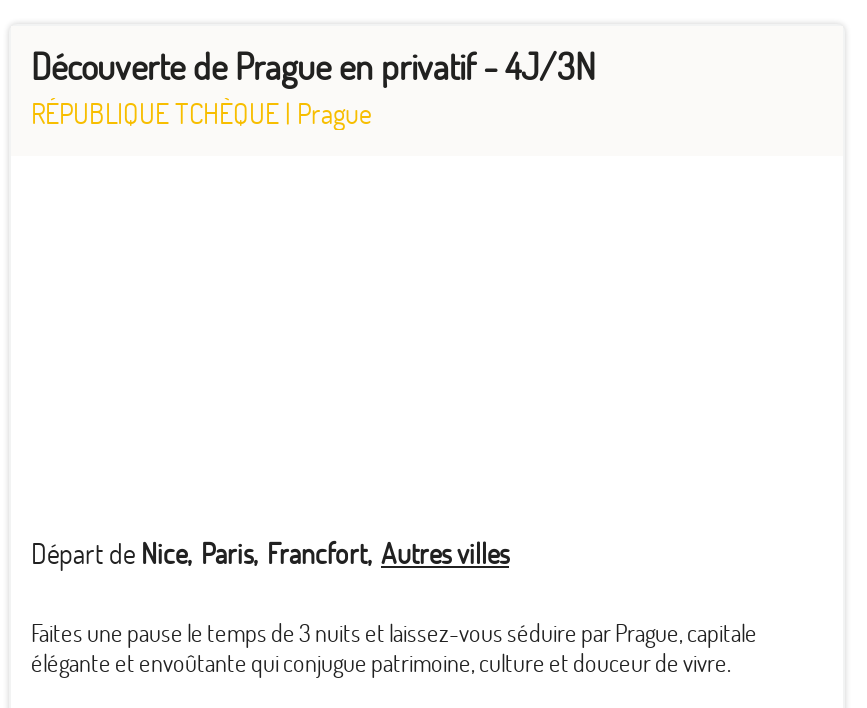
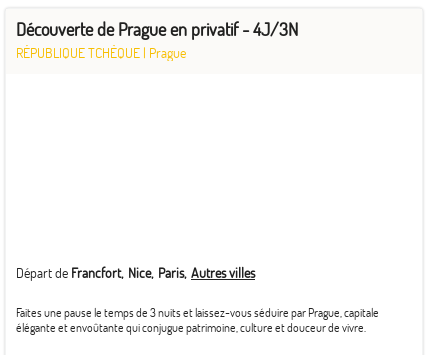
[31,536,509,570] Départ de Nice Paris Francfort Autres villes -> [16,264,255,281] Départ de Francfort Nice Paris Autres villes

